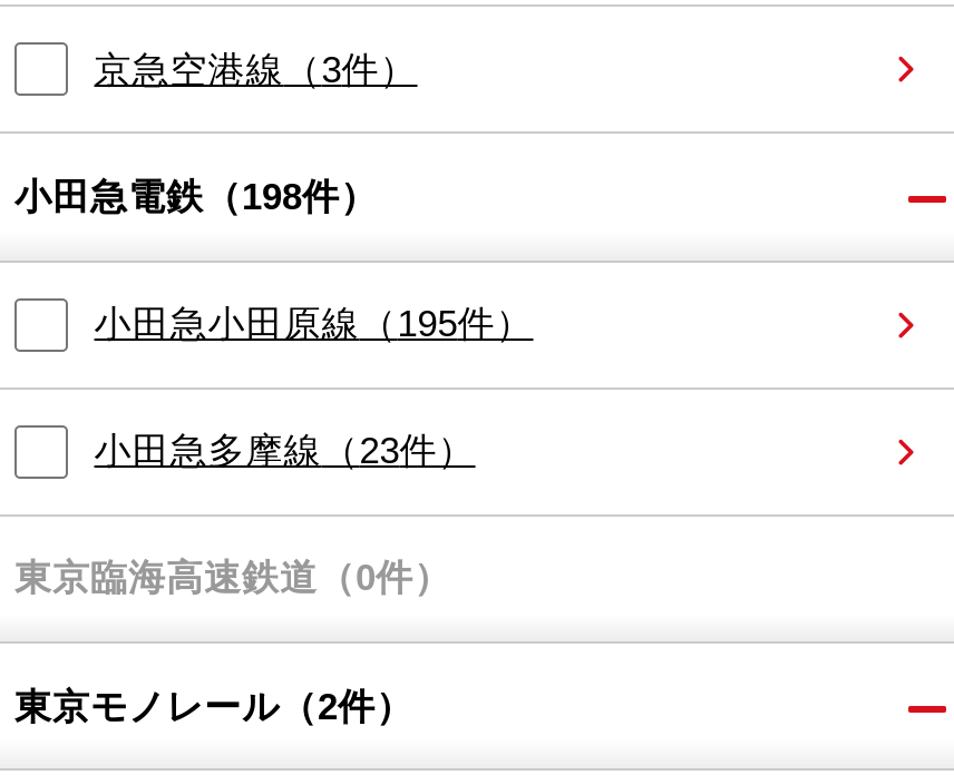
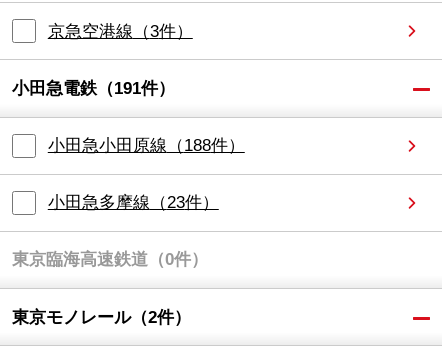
[14,176,378,218] 小田急電鉄（198件） -> [12,79,175,98] 小田急電鉄（191件）
[94,303,533,346] 小田急小田原線（195件） -> [48,136,245,155] 小田急小田原線（188件）

